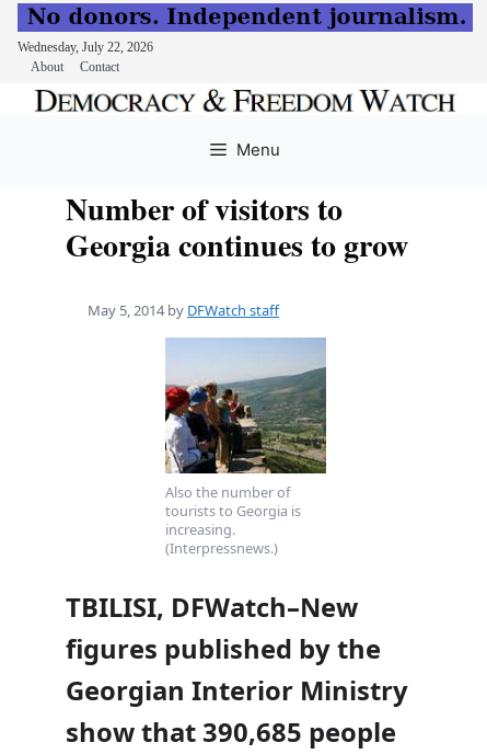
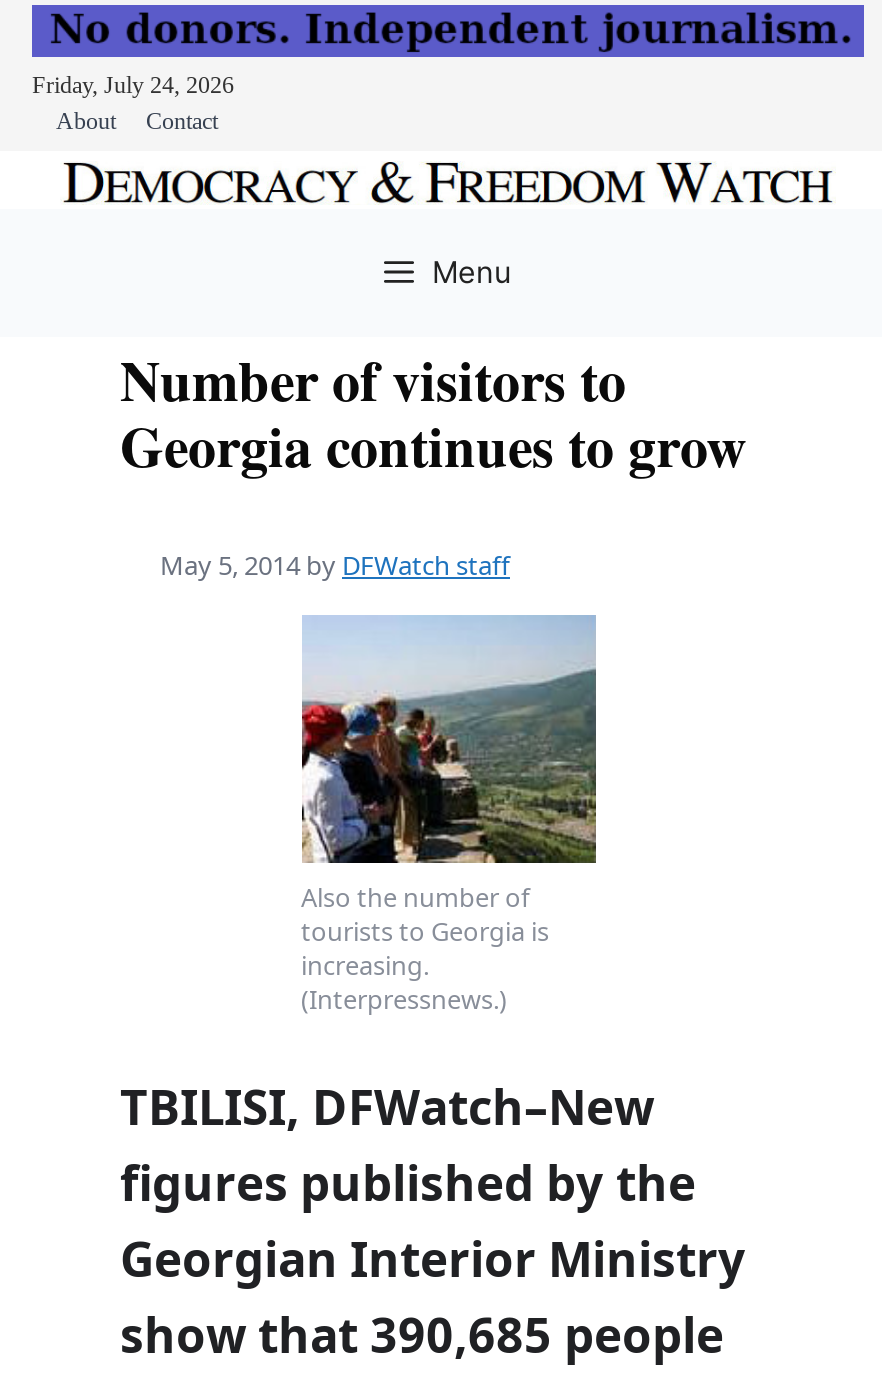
[18,39,153,55] Wednesday, July 22, 2026 -> [32,71,234,99] Friday, July 24, 2026

